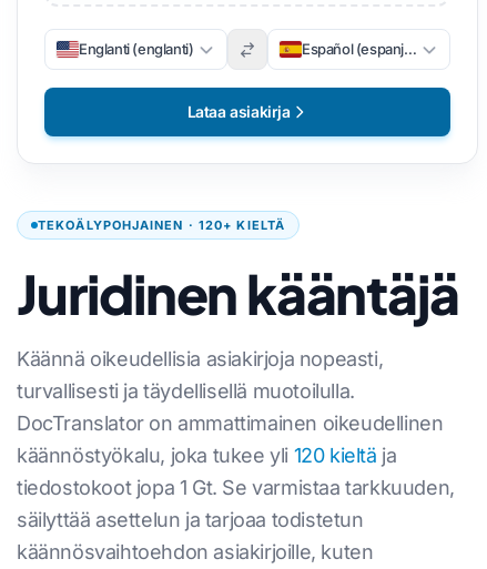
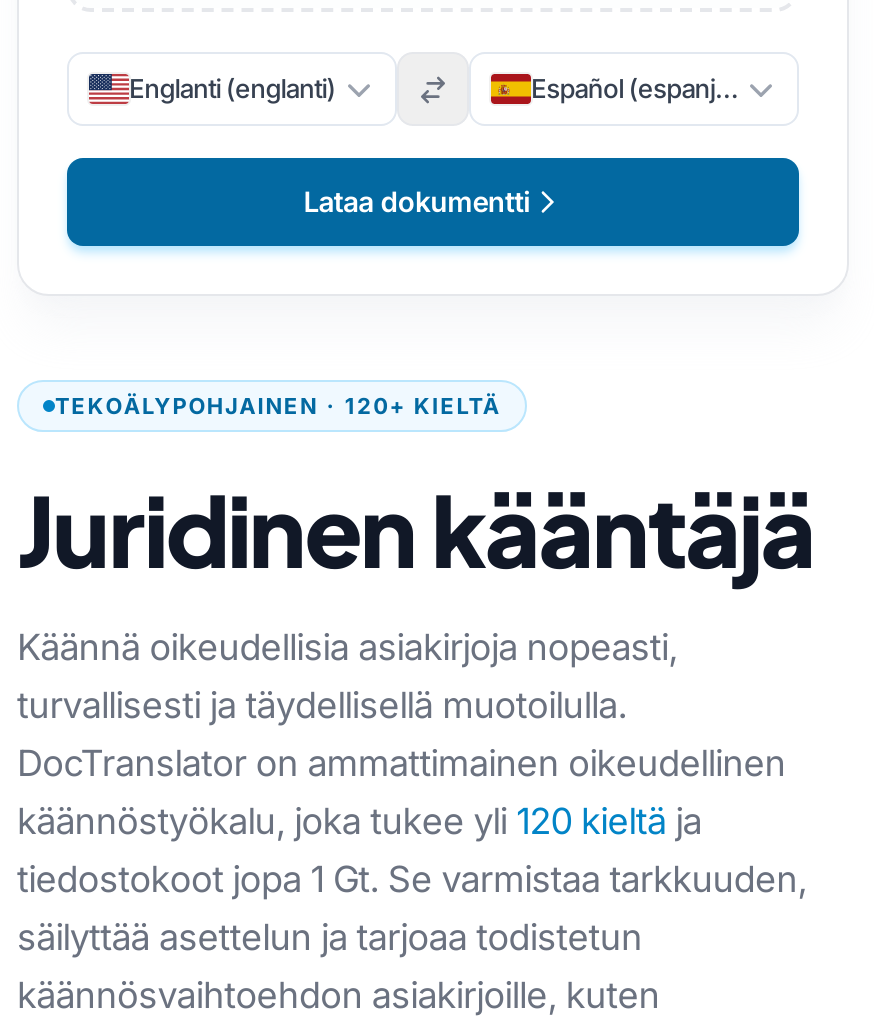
[187,102,290,121] Lataa asiakirja -> [303,184,531,218] Lataa dokumentti

